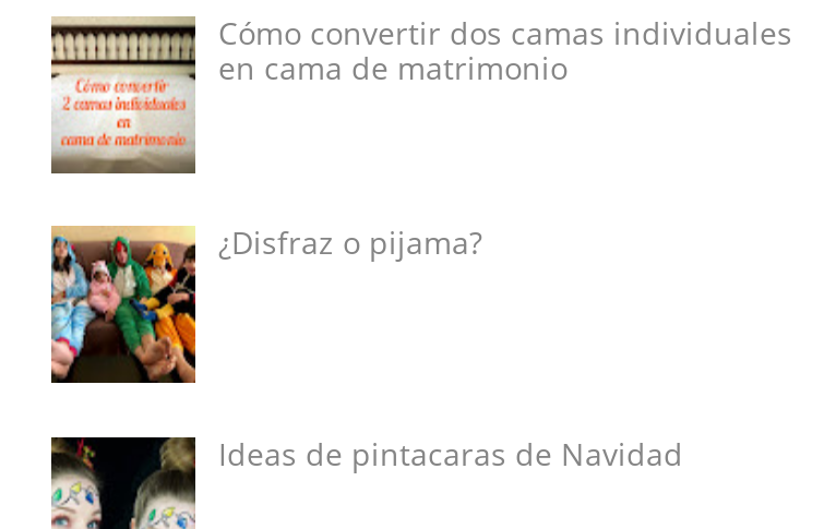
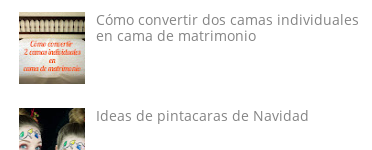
[51,222,482,383] [image] | ¿Disfraz o pijama? -> none

